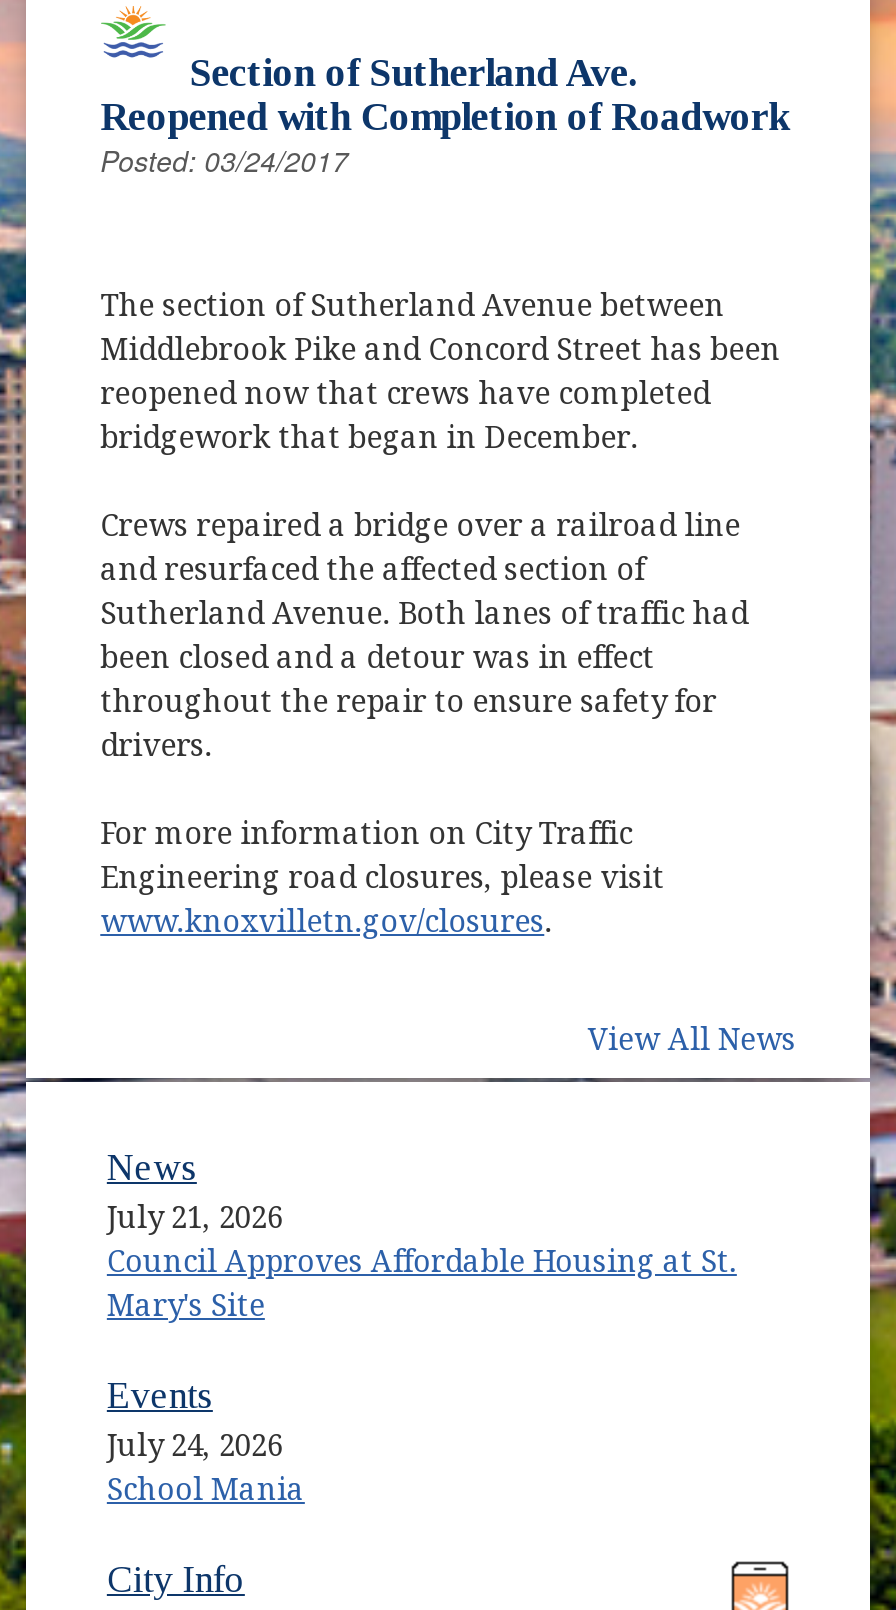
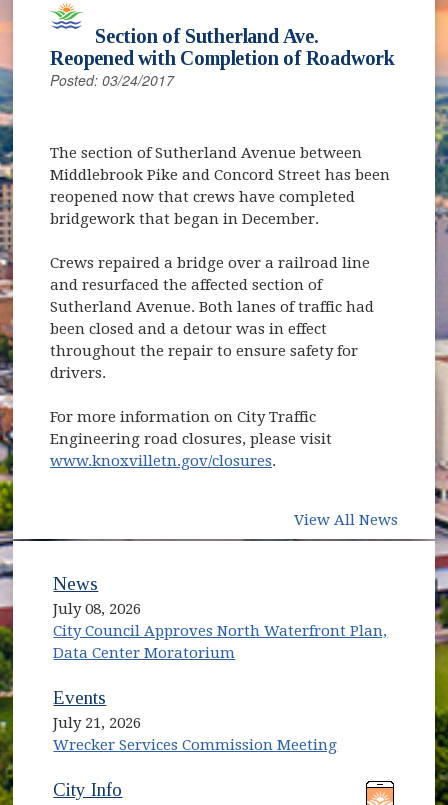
[107,1201,737,1325] July 21, 2026 | Council Approves Affordable Housing at St. | Mary's Site -> [53,600,387,662] July 08, 2026 | City Council Approves North Waterfront Plan, | Data Center Moratorium
[107,1429,305,1509] July 24, 2026 | School Mania -> [53,714,337,754] July 21, 2026 | Wrecker Services Commission Meeting

